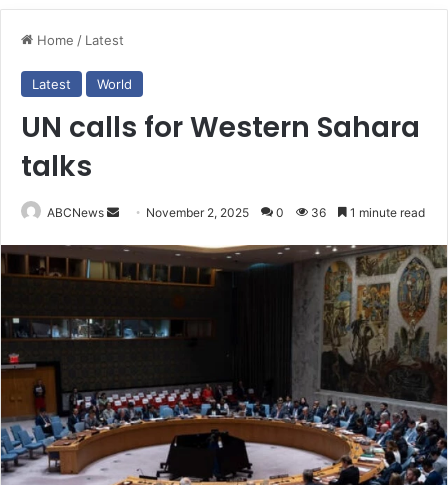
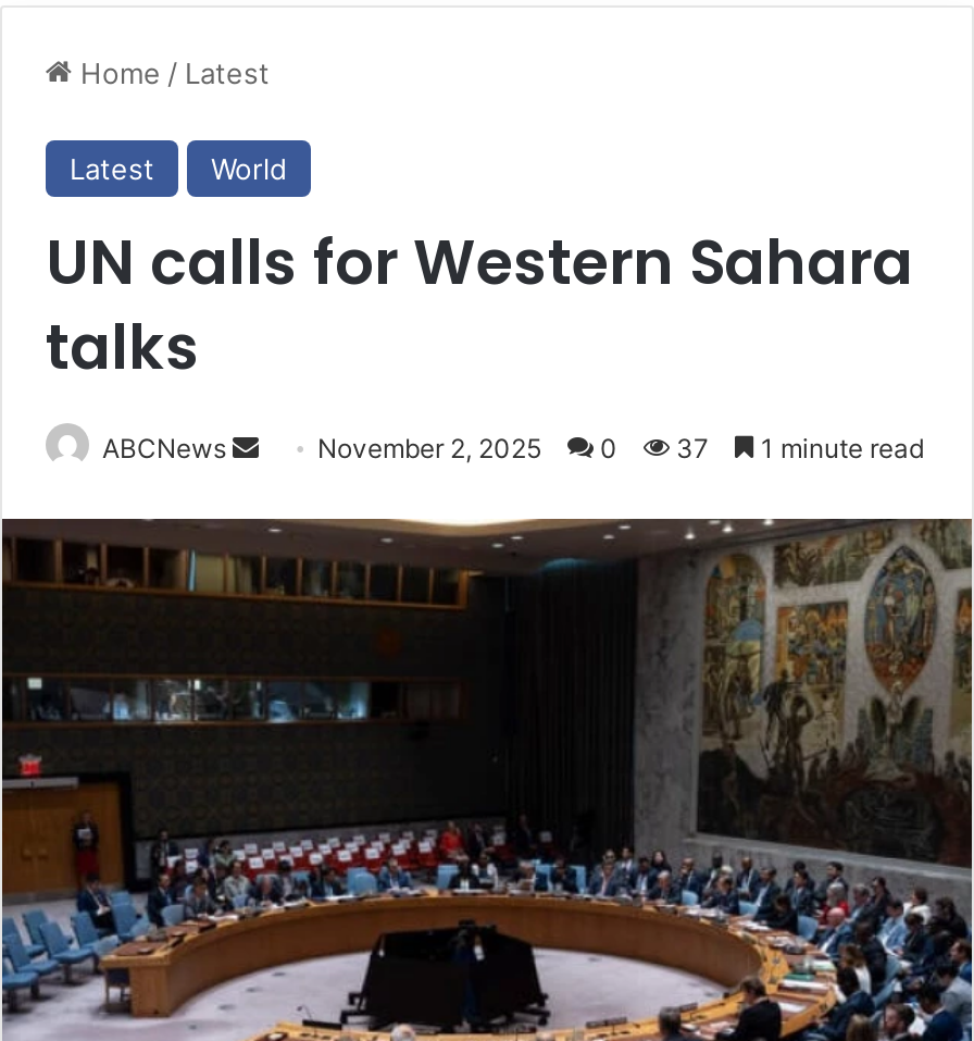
[308,205,326,220] 36 -> [670,432,709,464] 37

